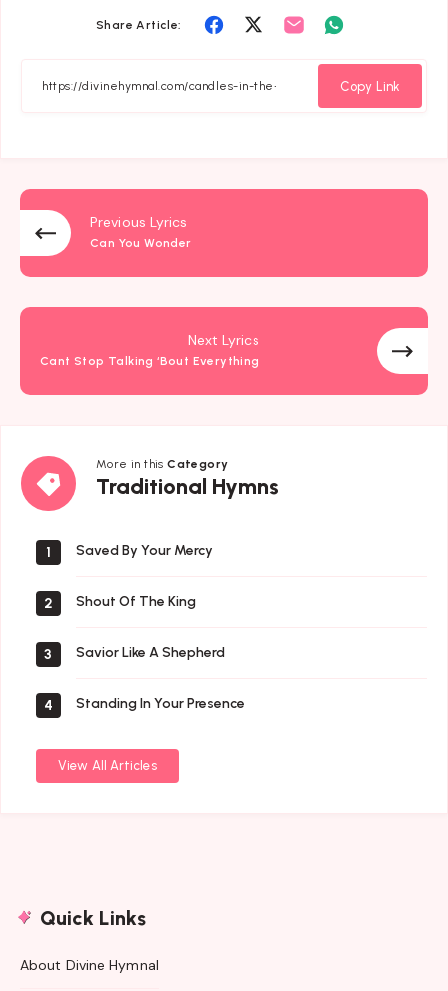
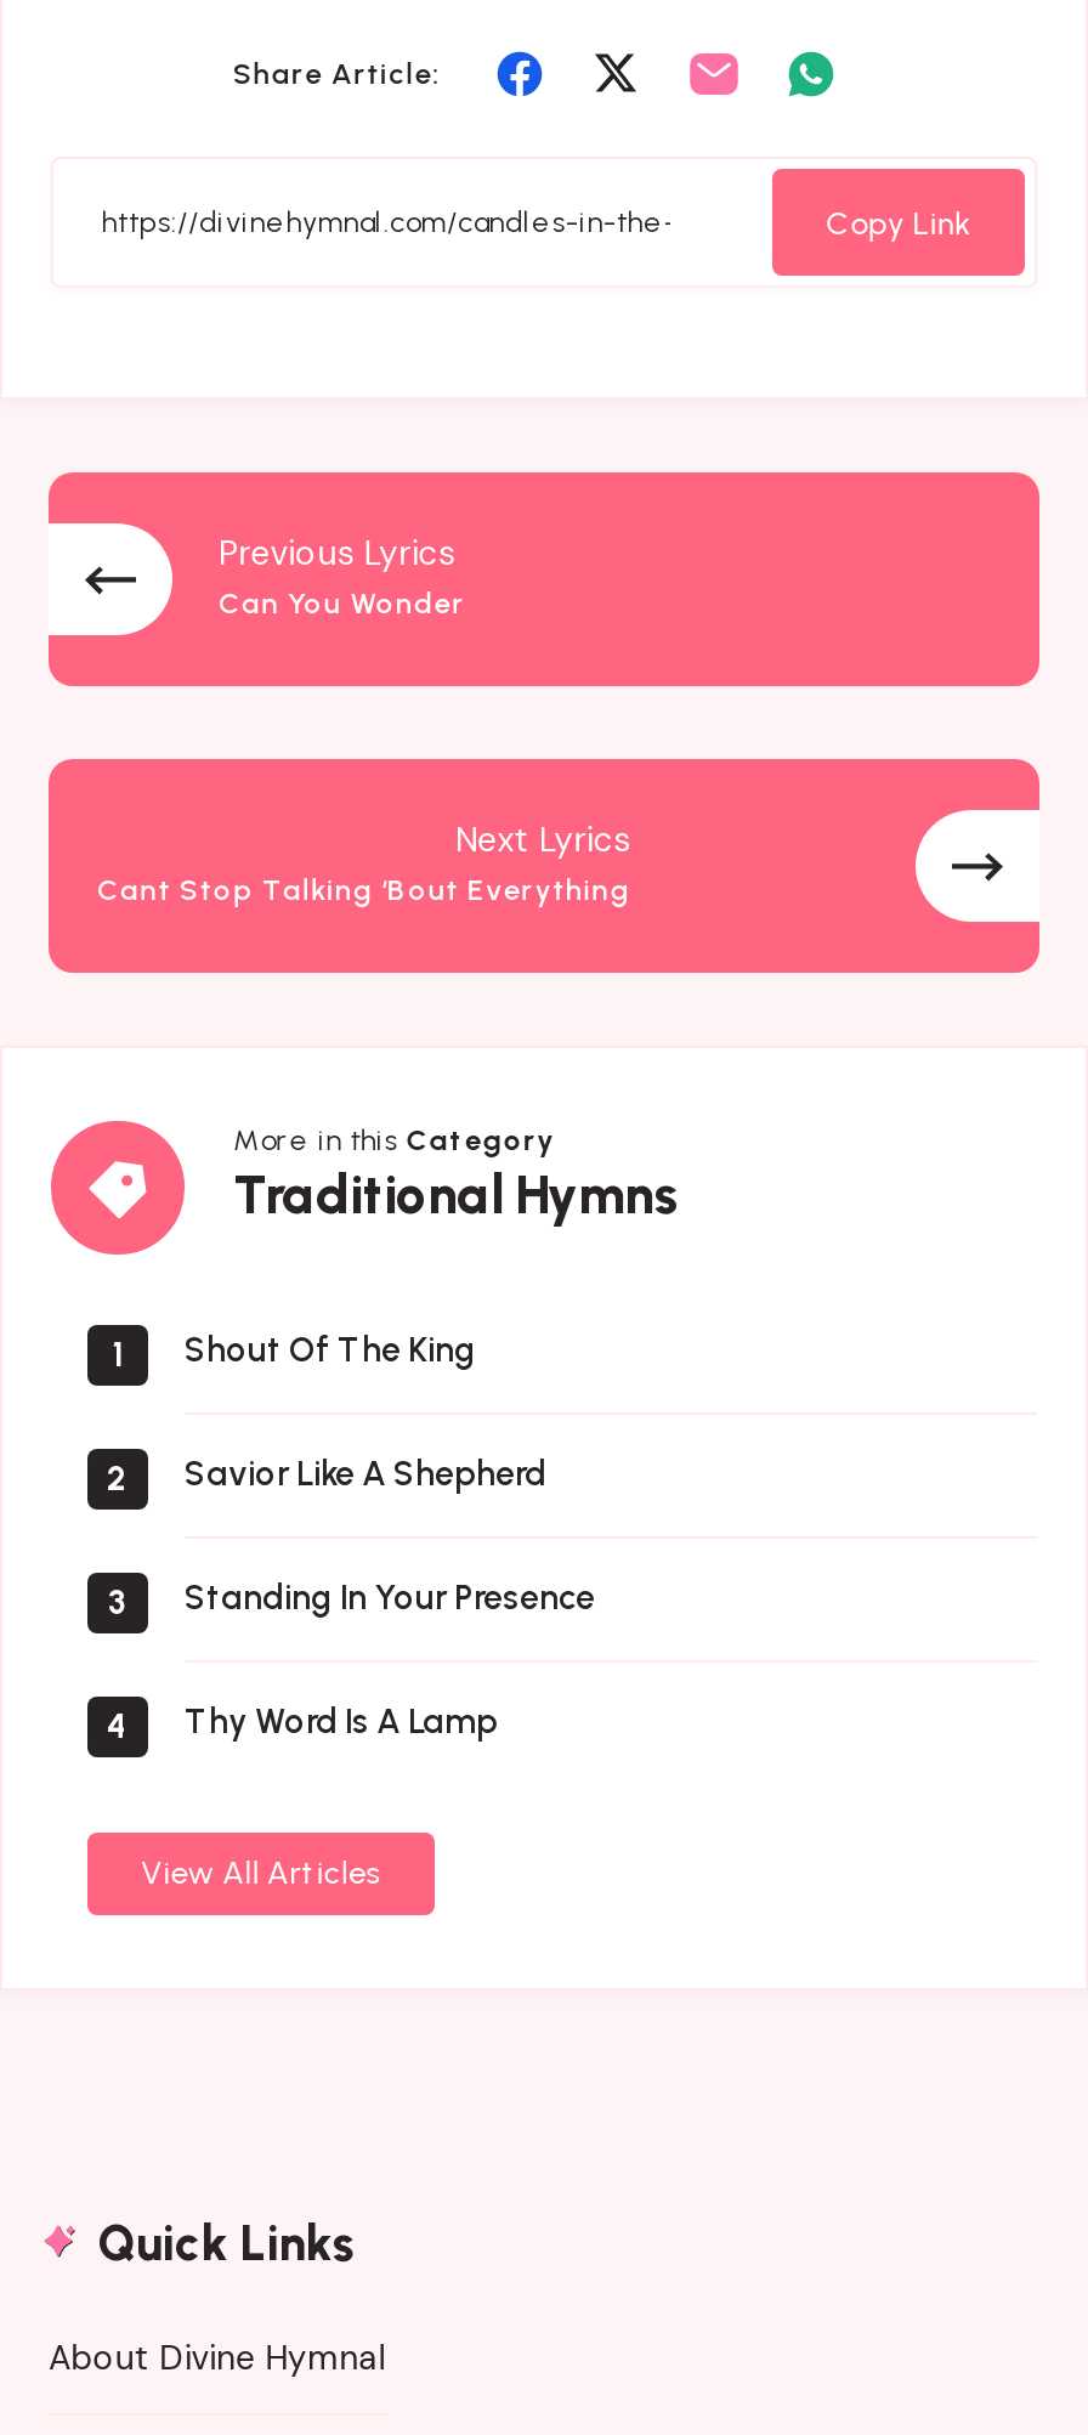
[76,542,213,559] Saved By Your Mercy -> none
moved [76,593,196,610] -> [185,1331,476,1372]: Shout Of The King
moved [76,644,225,661] -> [185,1455,546,1496]: Savior Like A Shepherd
none -> [185,1703,498,1744] Thy Word Is A Lamp
moved [76,695,245,712] -> [185,1579,595,1620]: Standing In Your Presence

